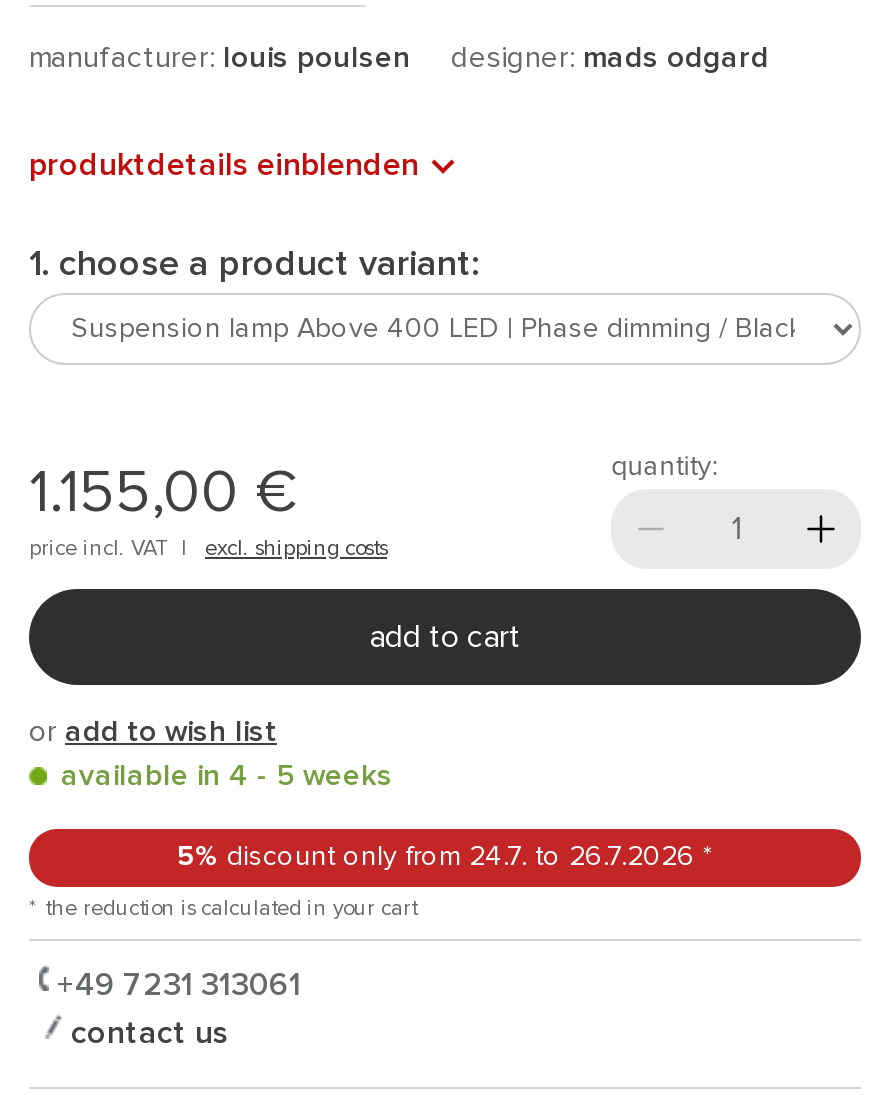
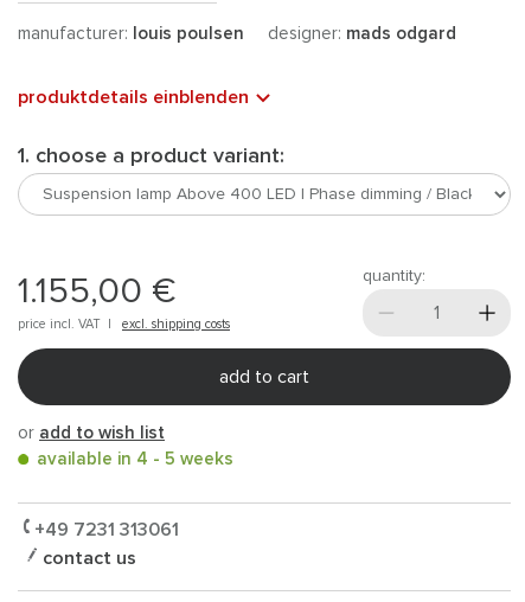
[29,843,713,919] 5% discount only from 24.7. to 26.7.2026 * | * the reduction is calculated in your cart -> none

